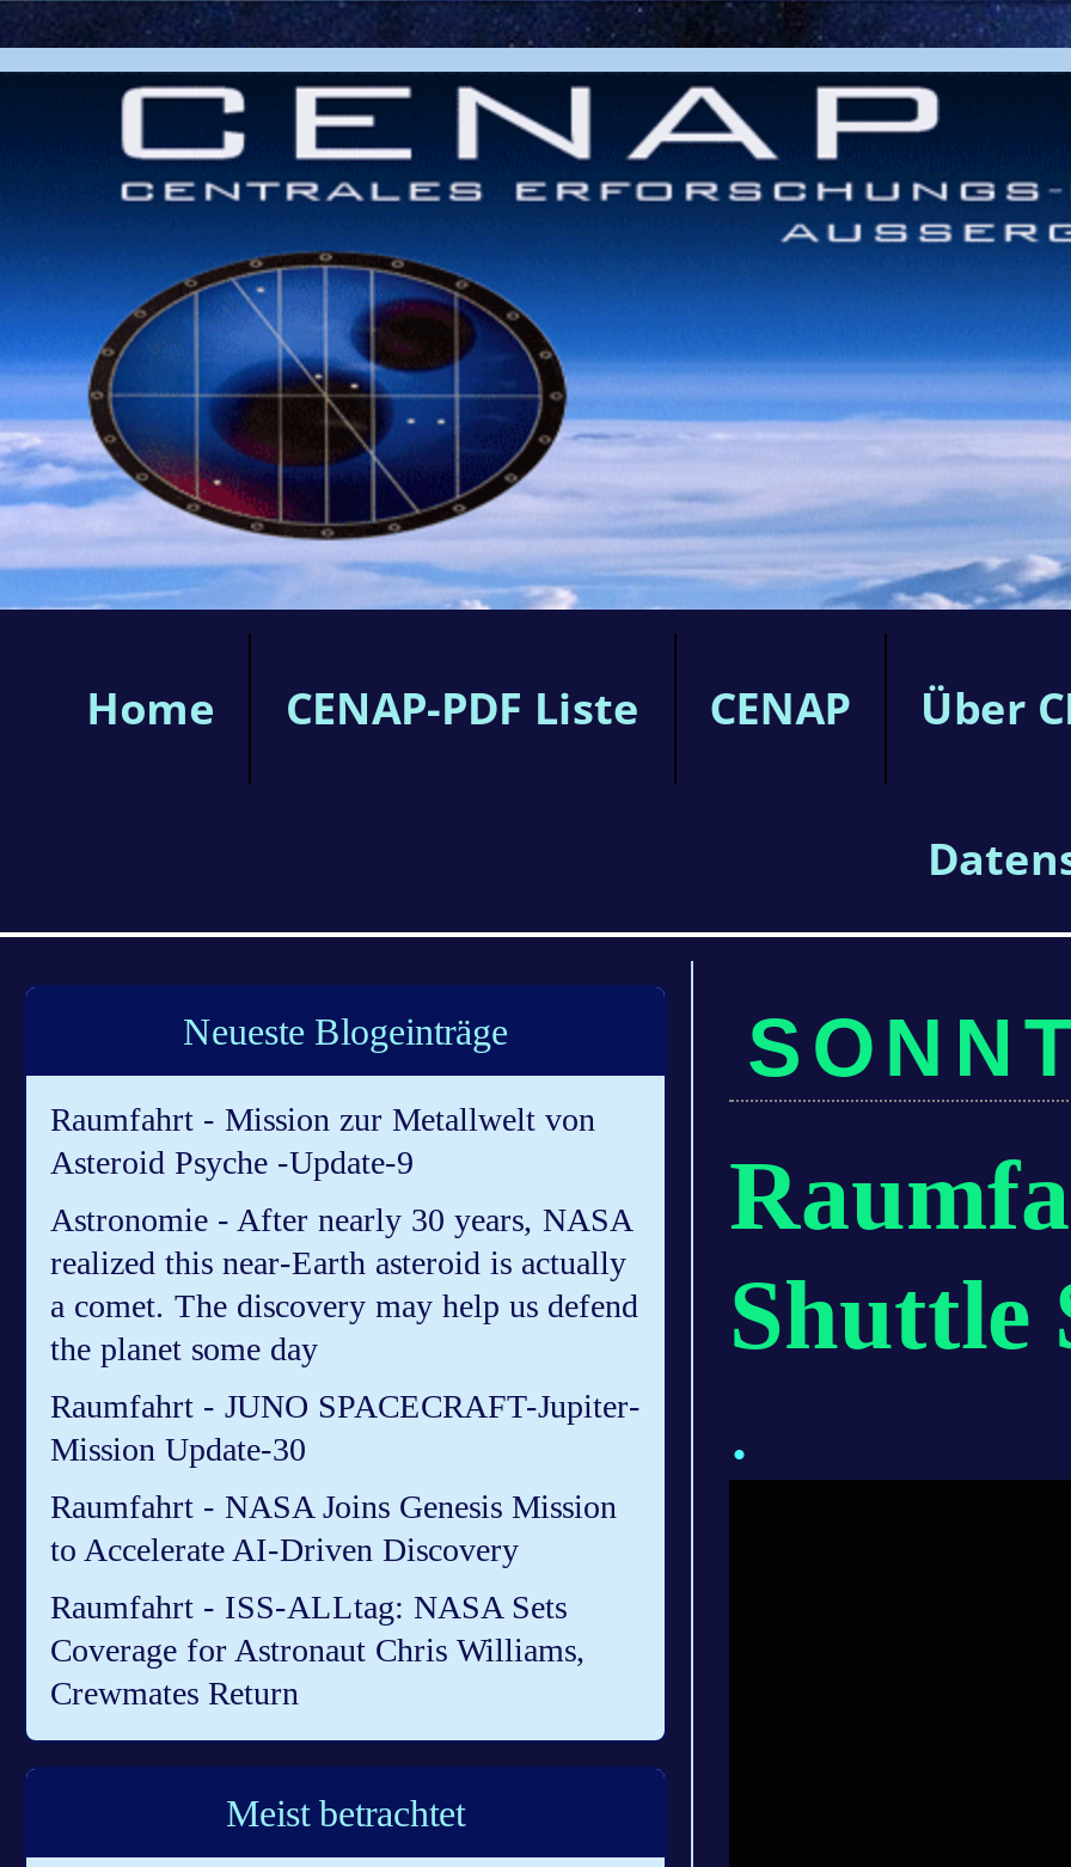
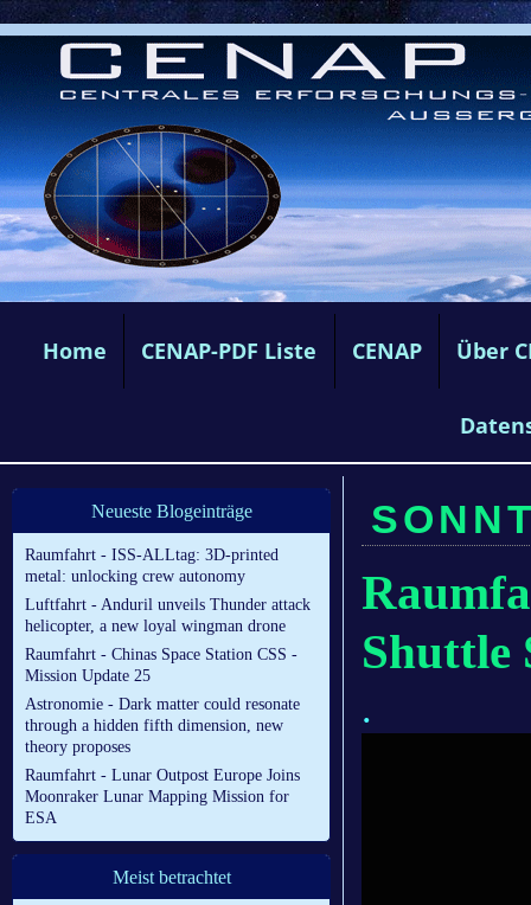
[50,1102,595,1181] Raumfahrt - Mission zur Metallwelt von | Asteroid Psyche -Update-9 -> [25,546,279,585] Raumfahrt - ISS-ALLtag: 3D-printed | metal: unlocking crew autonomy
[50,1203,638,1368] Astronomie - After nearly 30 years, NASA | realized this near-Earth asteroid is actually | a comet. The discovery may help us defend | the planet some day -> [25,596,311,635] Luftfahrt - Anduril unveils Thunder attack | helicopter, a new loyal wingman drone
[50,1389,641,1468] Raumfahrt - JUNO SPACECRAFT-Jupiter- | Mission Update-30 -> [25,646,298,685] Raumfahrt - Chinas Space Station CSS - | Mission Update 25
[50,1490,617,1568] Raumfahrt - NASA Joins Genesis Mission | to Accelerate AI-Driven Discovery -> [25,695,300,756] Astronomie - Dark matter could resonate | through a hidden fifth dimension, new | theory proposes
[50,1590,586,1712] Raumfahrt - ISS-ALLtag: NASA Sets | Coverage for Astronaut Chris Williams, | Crewmates Return -> [25,767,300,827] Raumfahrt - Lunar Outpost Europe Joins | Moonraker Lunar Mapping Mission for | ESA

